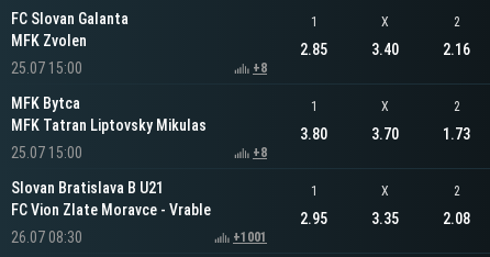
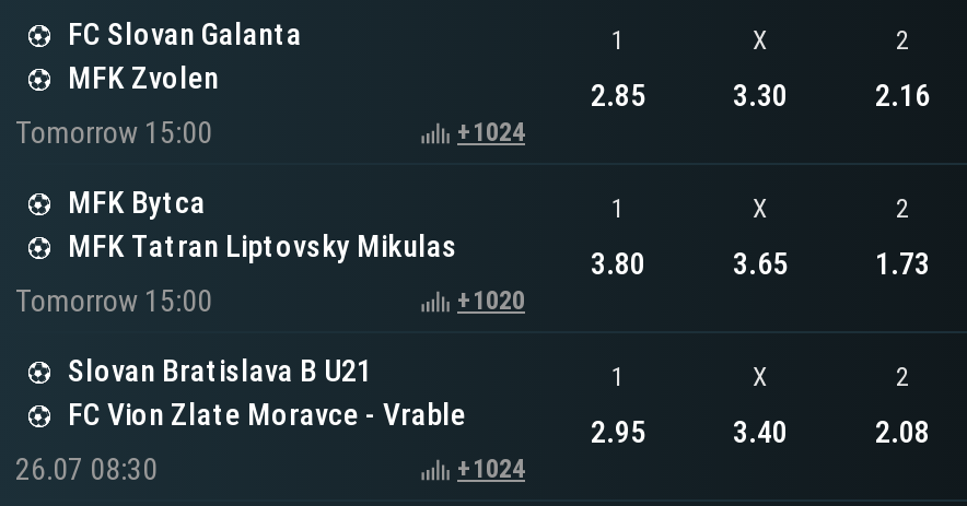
[371,41,399,58] 3.40 -> [733,78,788,113] 3.30
[11,60,267,77] 25.07 15:00 | +8 -> [15,115,525,150] Tomorrow 15:00 | +1024
[371,125,399,143] 3.70 -> [733,246,788,281] 3.65
[11,144,267,162] 25.07 15:00 | +8 -> [15,283,525,318] Tomorrow 15:00 | +1020
[371,210,399,228] 3.35 -> [733,415,788,450] 3.40
[233,230,267,245] +1001 -> [457,454,525,485] +1024

